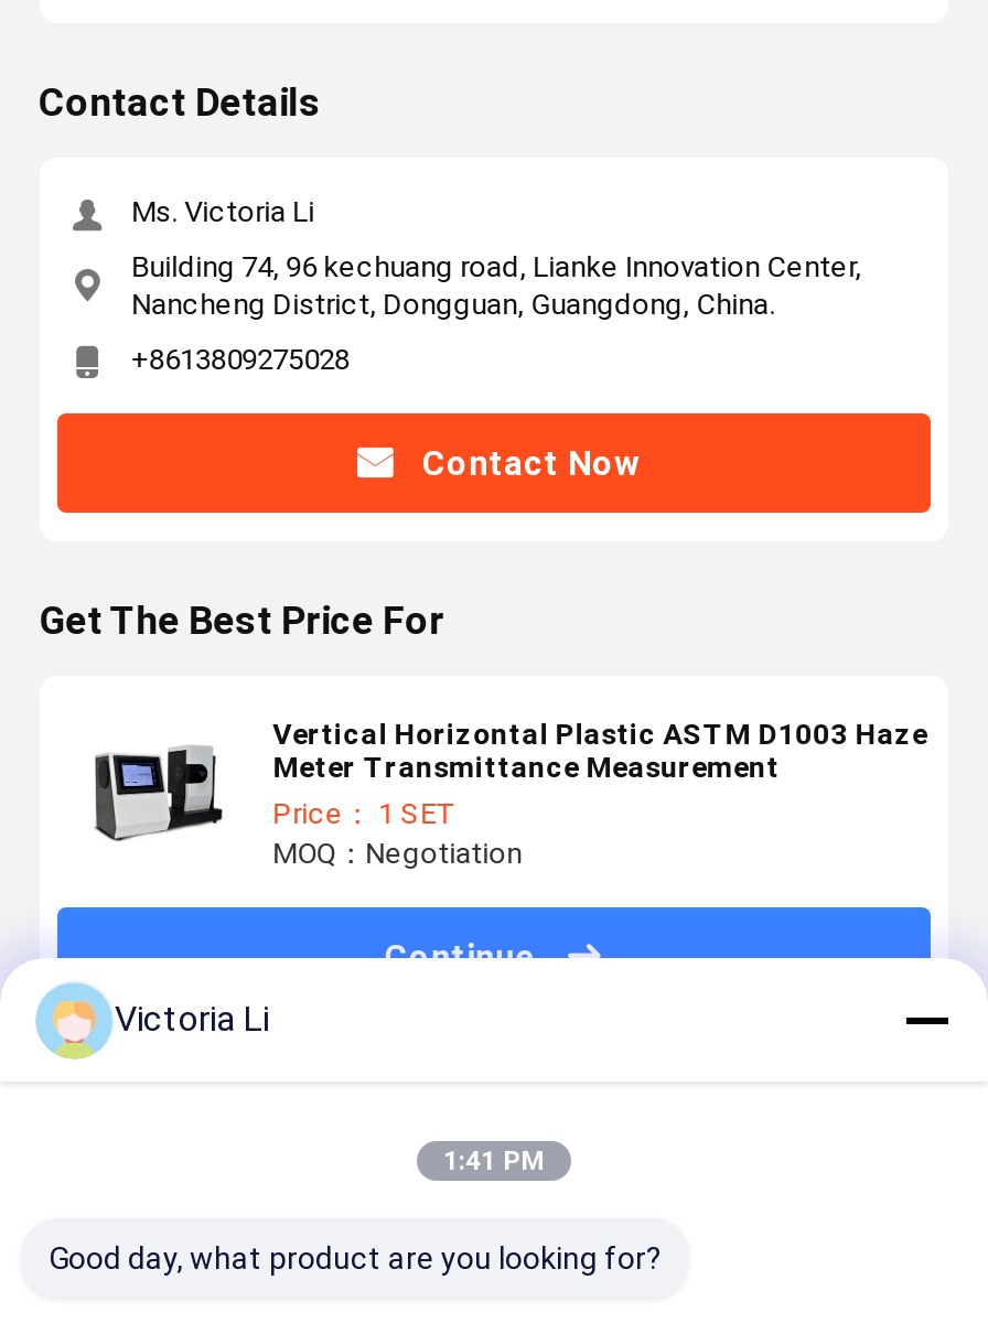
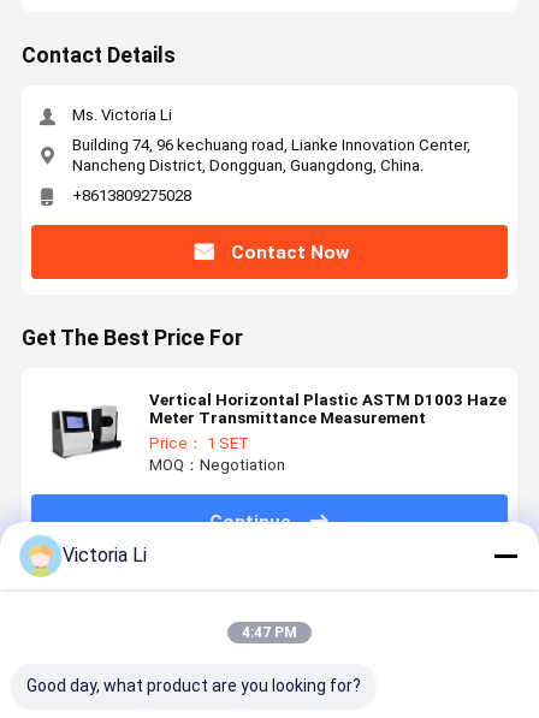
[443,1145,545,1176] 1:41 PM -> [242,624,297,641] 4:47 PM

